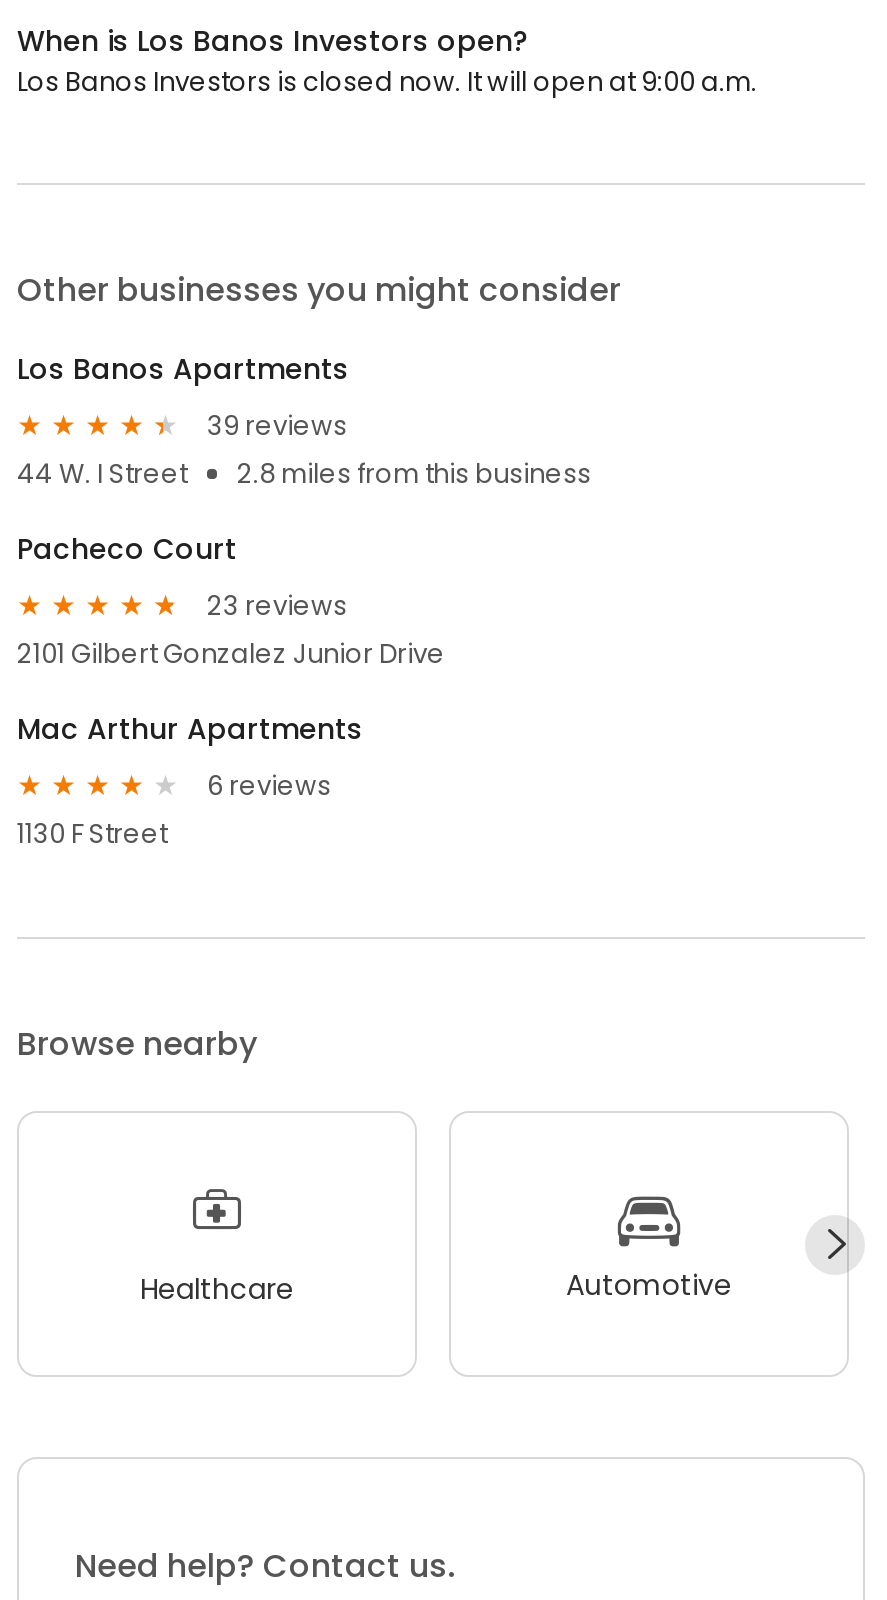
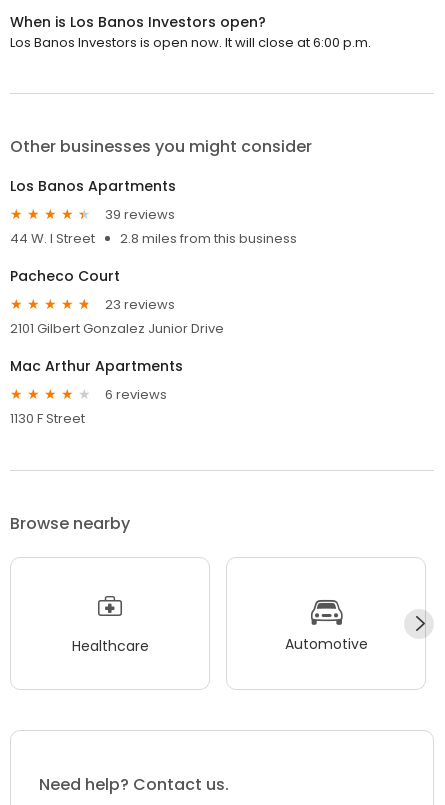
[17,63,757,101] Los Banos Investors is closed now. It will open at 9:00 a.m. -> [10,33,371,52] Los Banos Investors is open now. It will close at 6:00 p.m.

